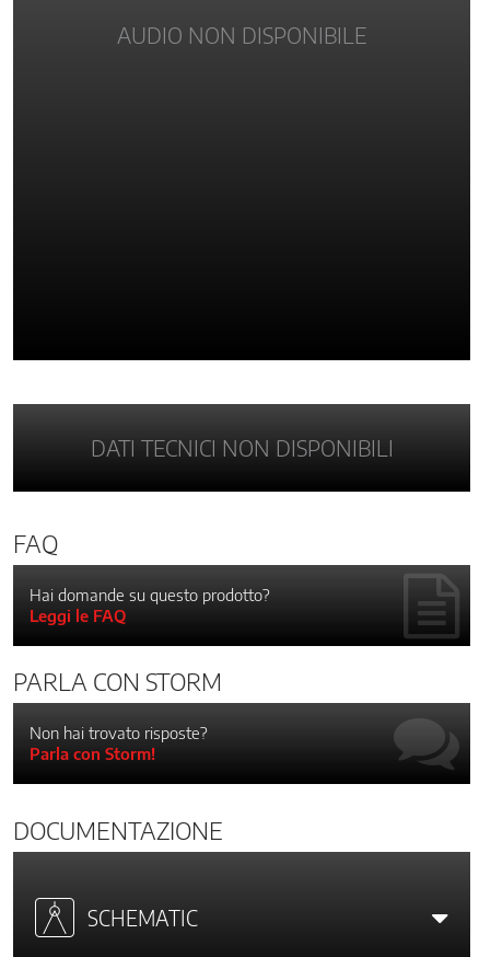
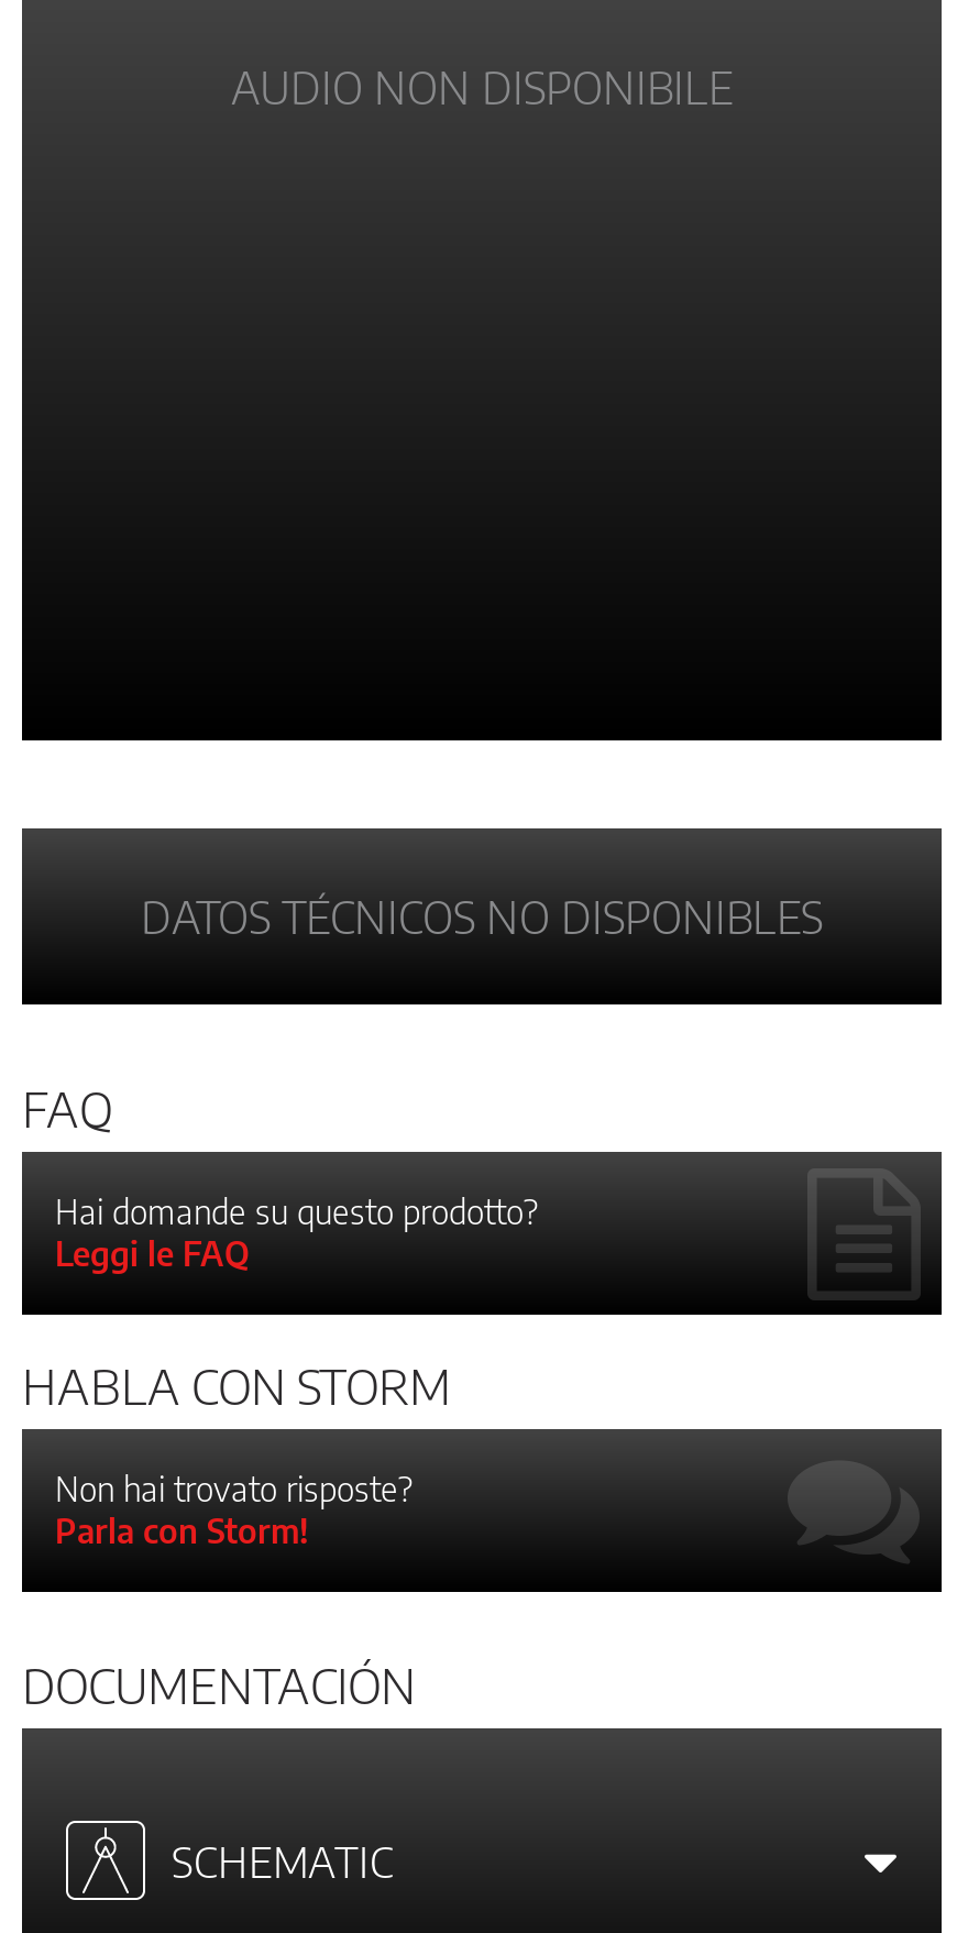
[90,433,393,460] DATI TECNICI NON DISPONIBILI -> [141,887,823,942] DATOS TÉCNICOS NO DISPONIBLES
[13,665,222,696] PARLA CON STORM -> [22,1353,451,1415] HABLA CON STORM
[13,814,223,845] DOCUMENTAZIONE -> [22,1652,416,1714] DOCUMENTACIÓN

